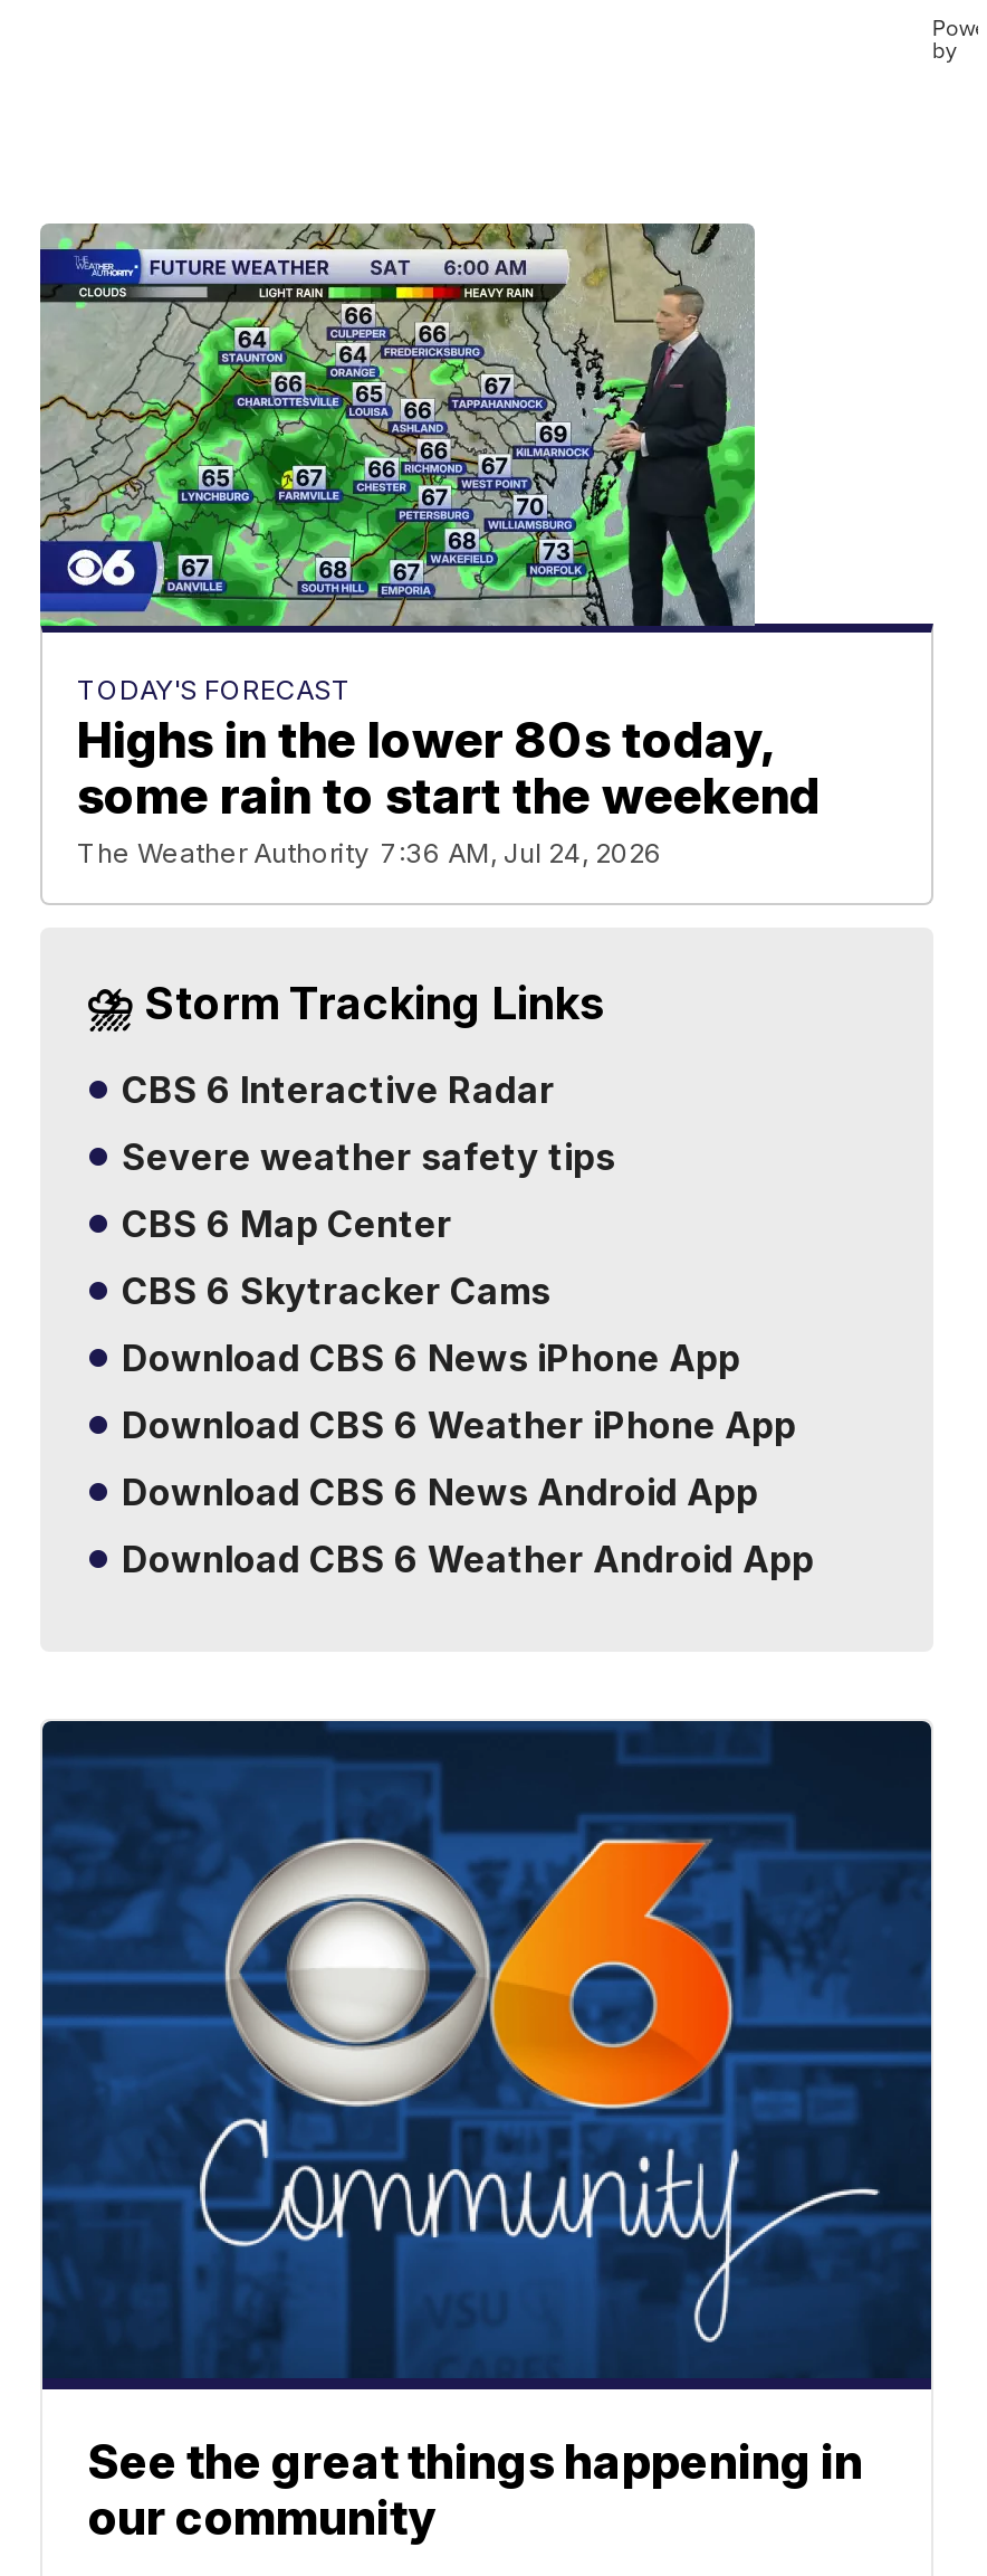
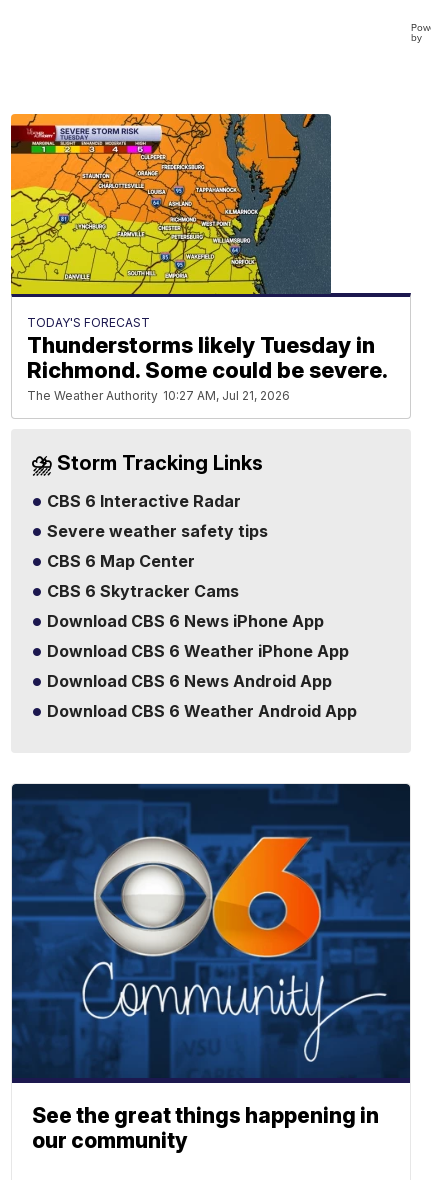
[38,221,821,869] [image] | Highs in the lower 80s today, | some rain to start the weekend | The Weather Authority 7:36 AM, Jul 24, 2026 -> [10,113,388,403] [image] | Thunderstorms likely Tuesday in | Richmond. Some could be severe. | The Weather Authority 10:27 AM, Jul 21, 2026

